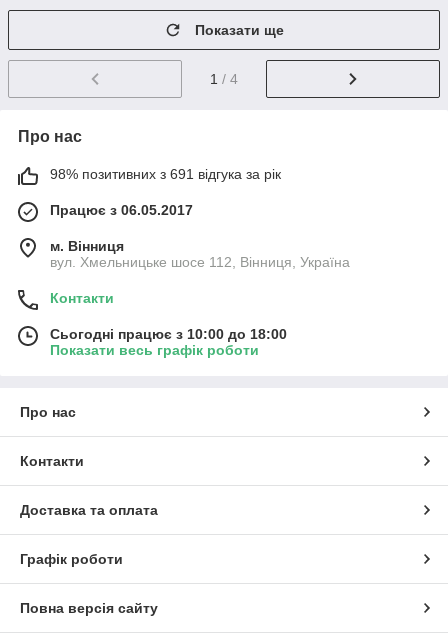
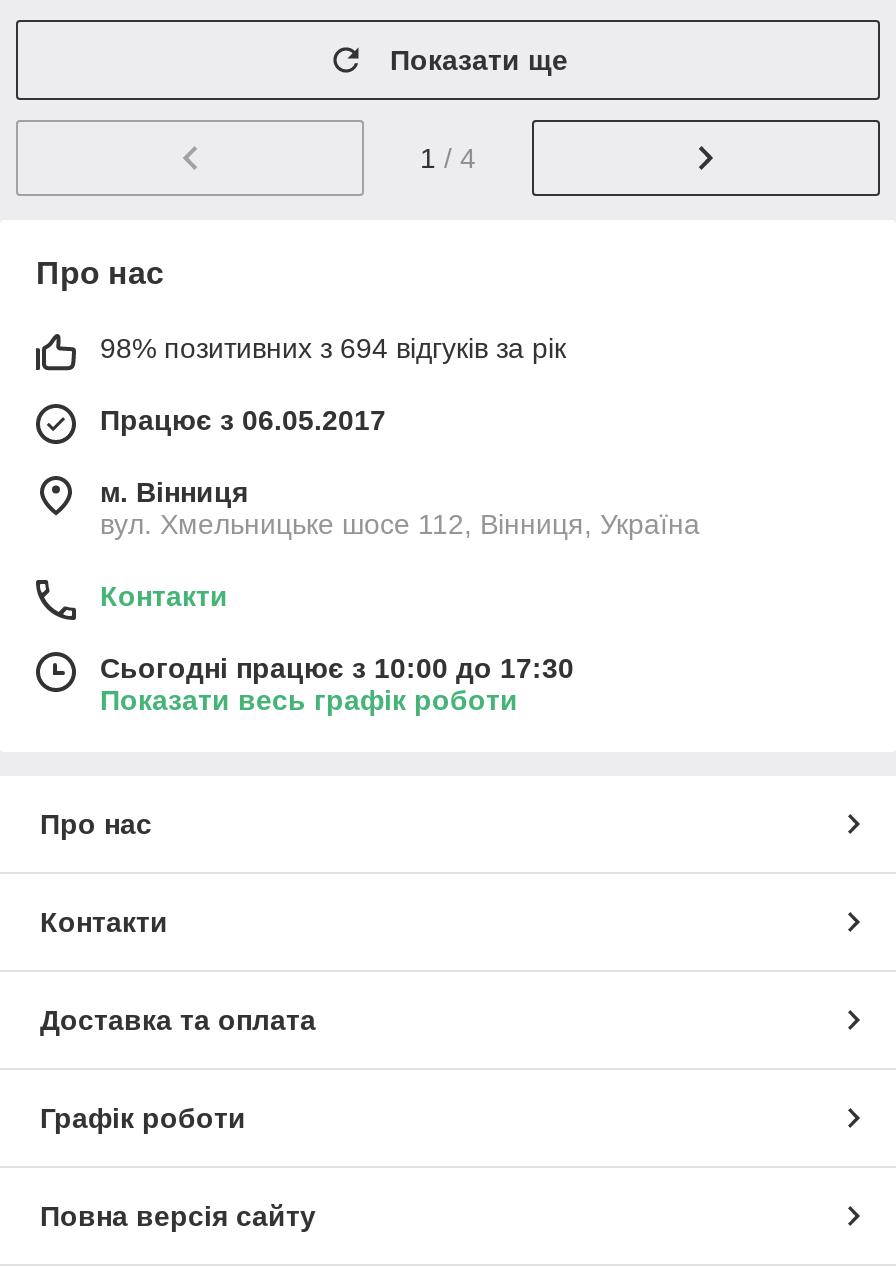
[50,166,281,182] 98% позитивних з 691 відгука за рік -> [100,332,566,364] 98% позитивних з 694 відгуків за рік
[50,326,287,342] Сьогодні працює з 10:00 до 18:00 -> [100,652,574,684] Сьогодні працює з 10:00 до 17:30

